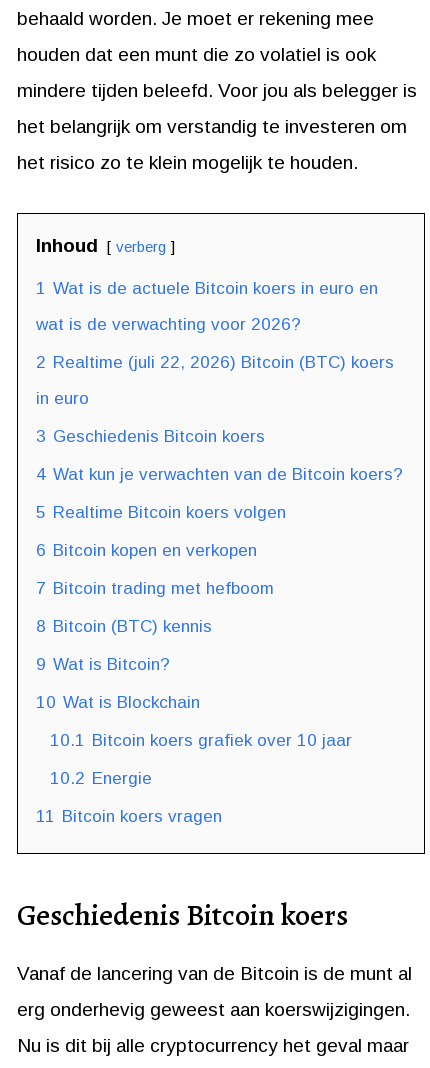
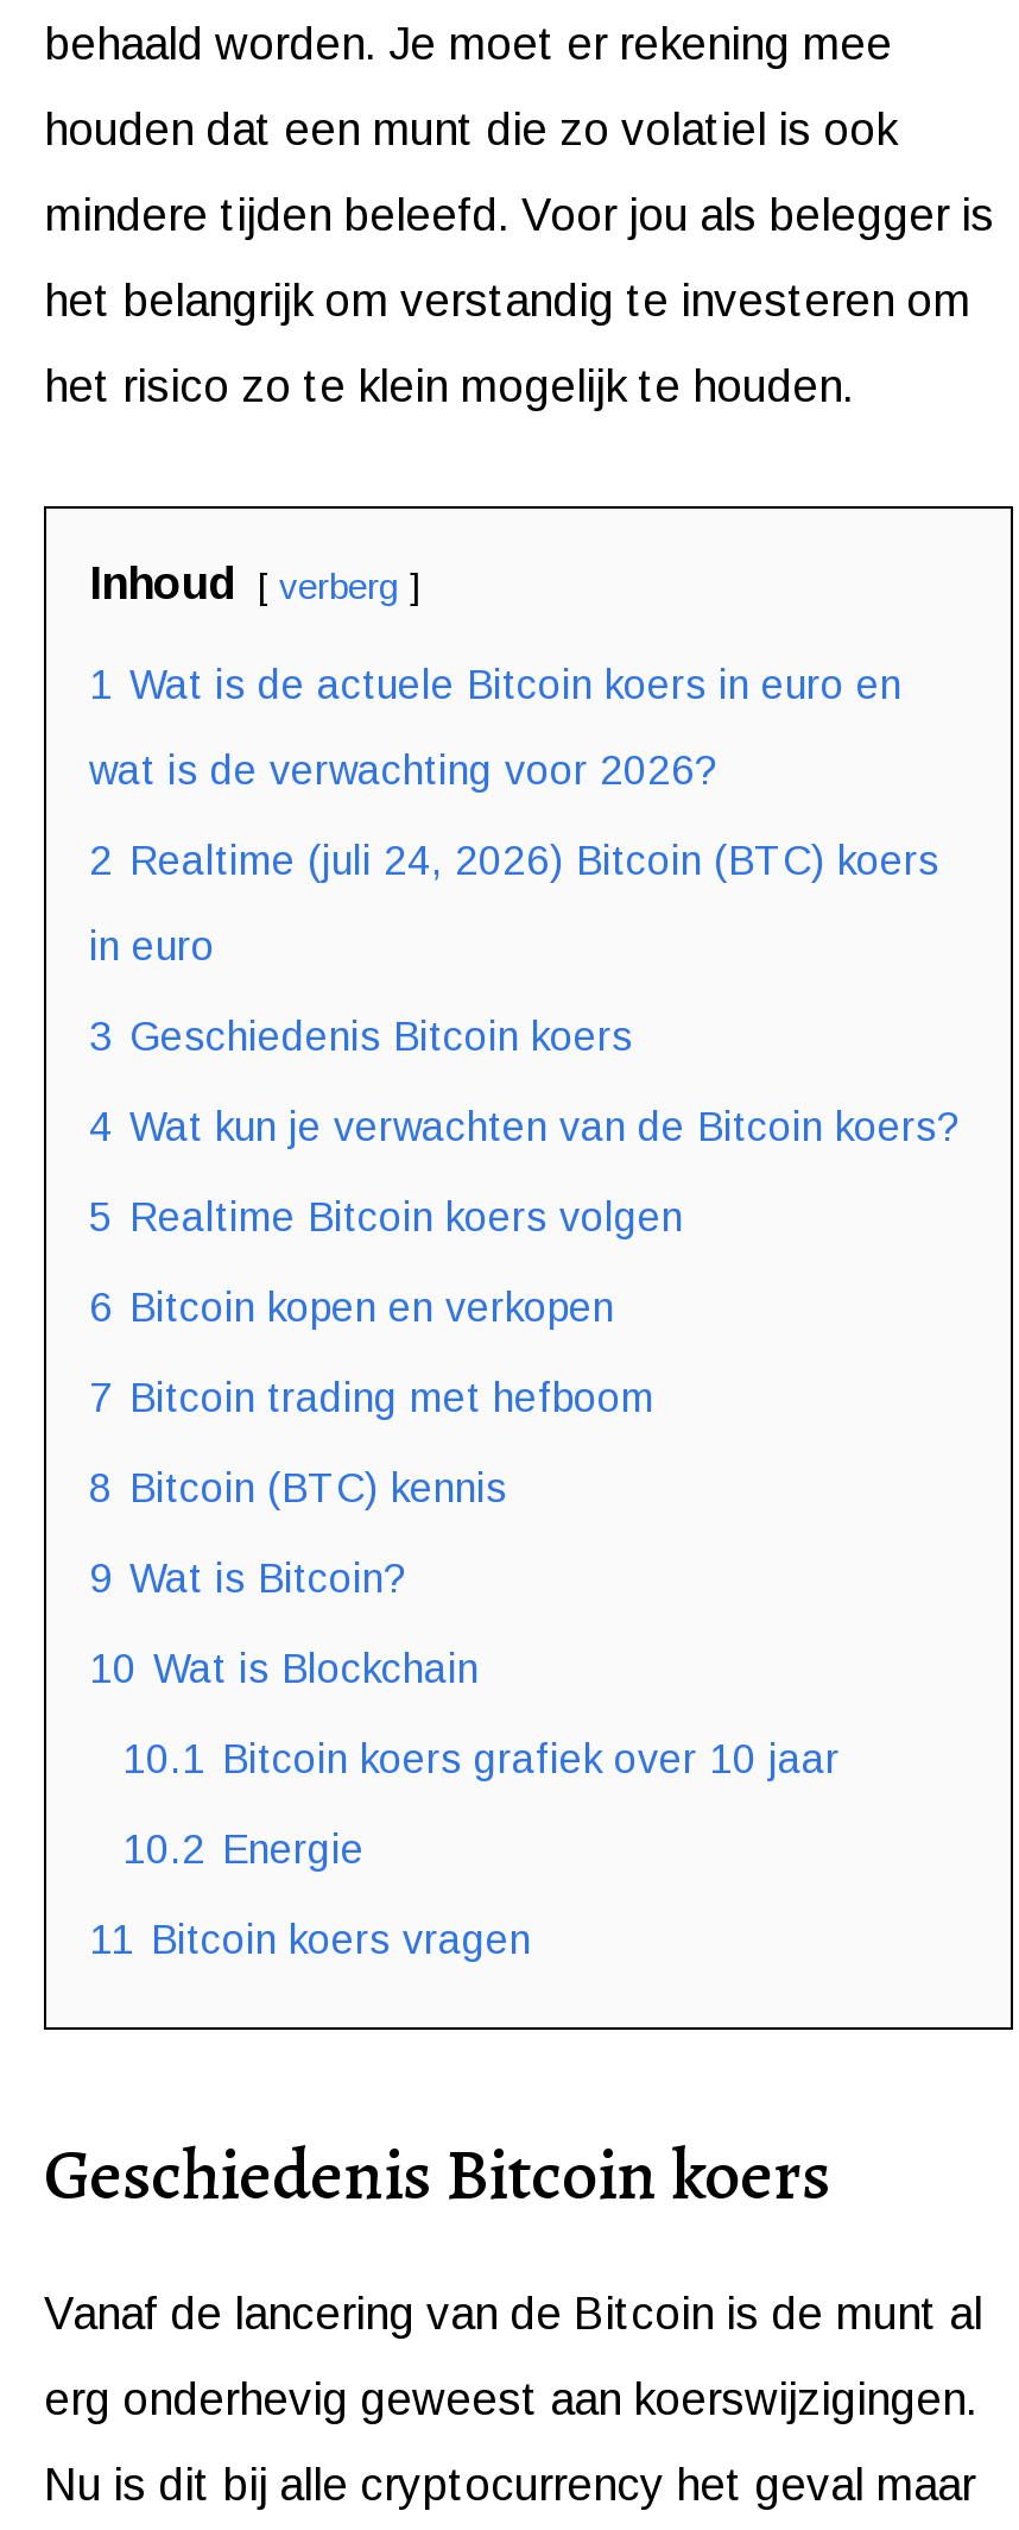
[36,353,394,372] 2 Realtime (juli 22, 2026) Bitcoin (BTC) koers -> [89,840,939,885] 2 Realtime (juli 24, 2026) Bitcoin (BTC) koers

